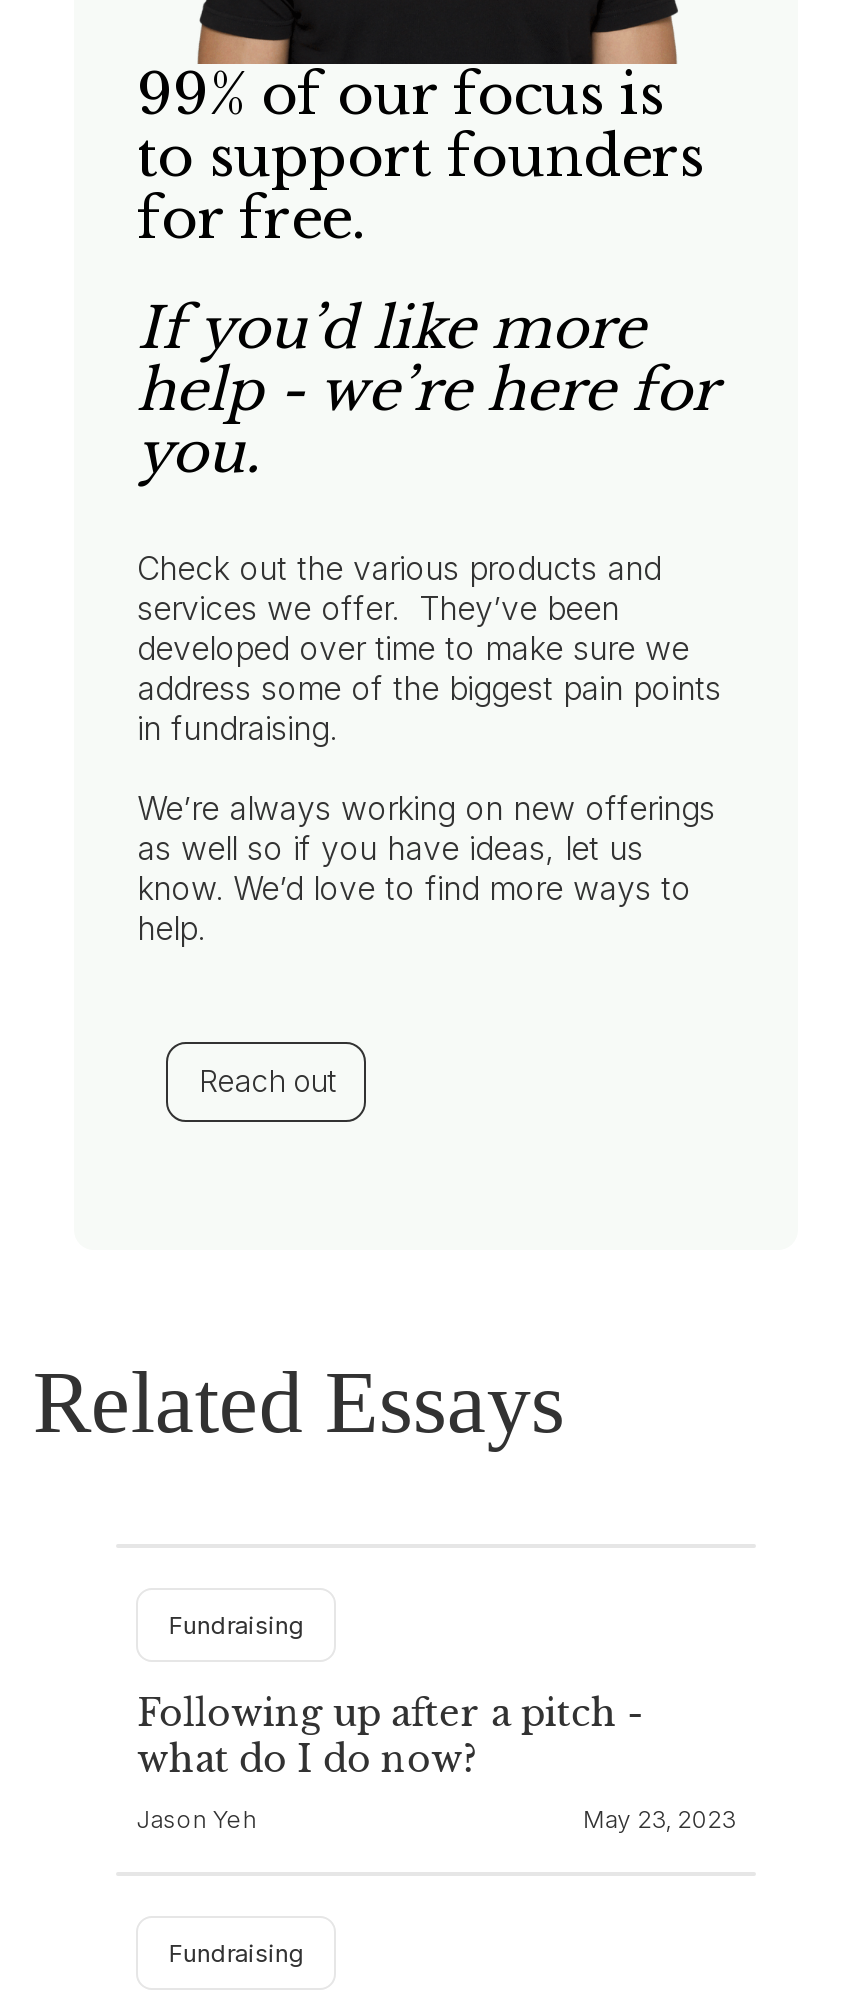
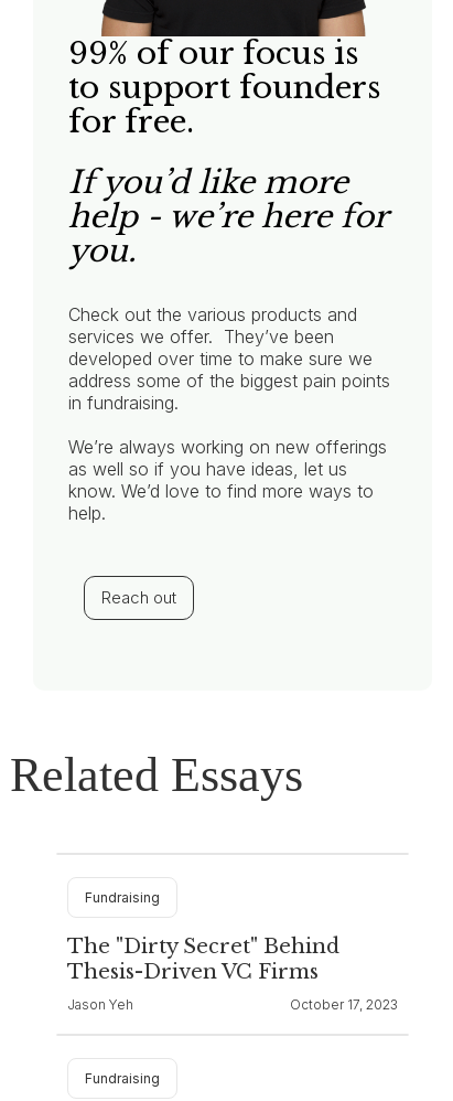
[137,1693,643,1783] Following up after a pitch - | what do I do now? -> [68,934,340,984] The "Dirty Secret" Behind | Thesis-Driven VC Firms
[583,1805,735,1835] May 23, 2023 -> [289,996,397,1012] October 17, 2023

